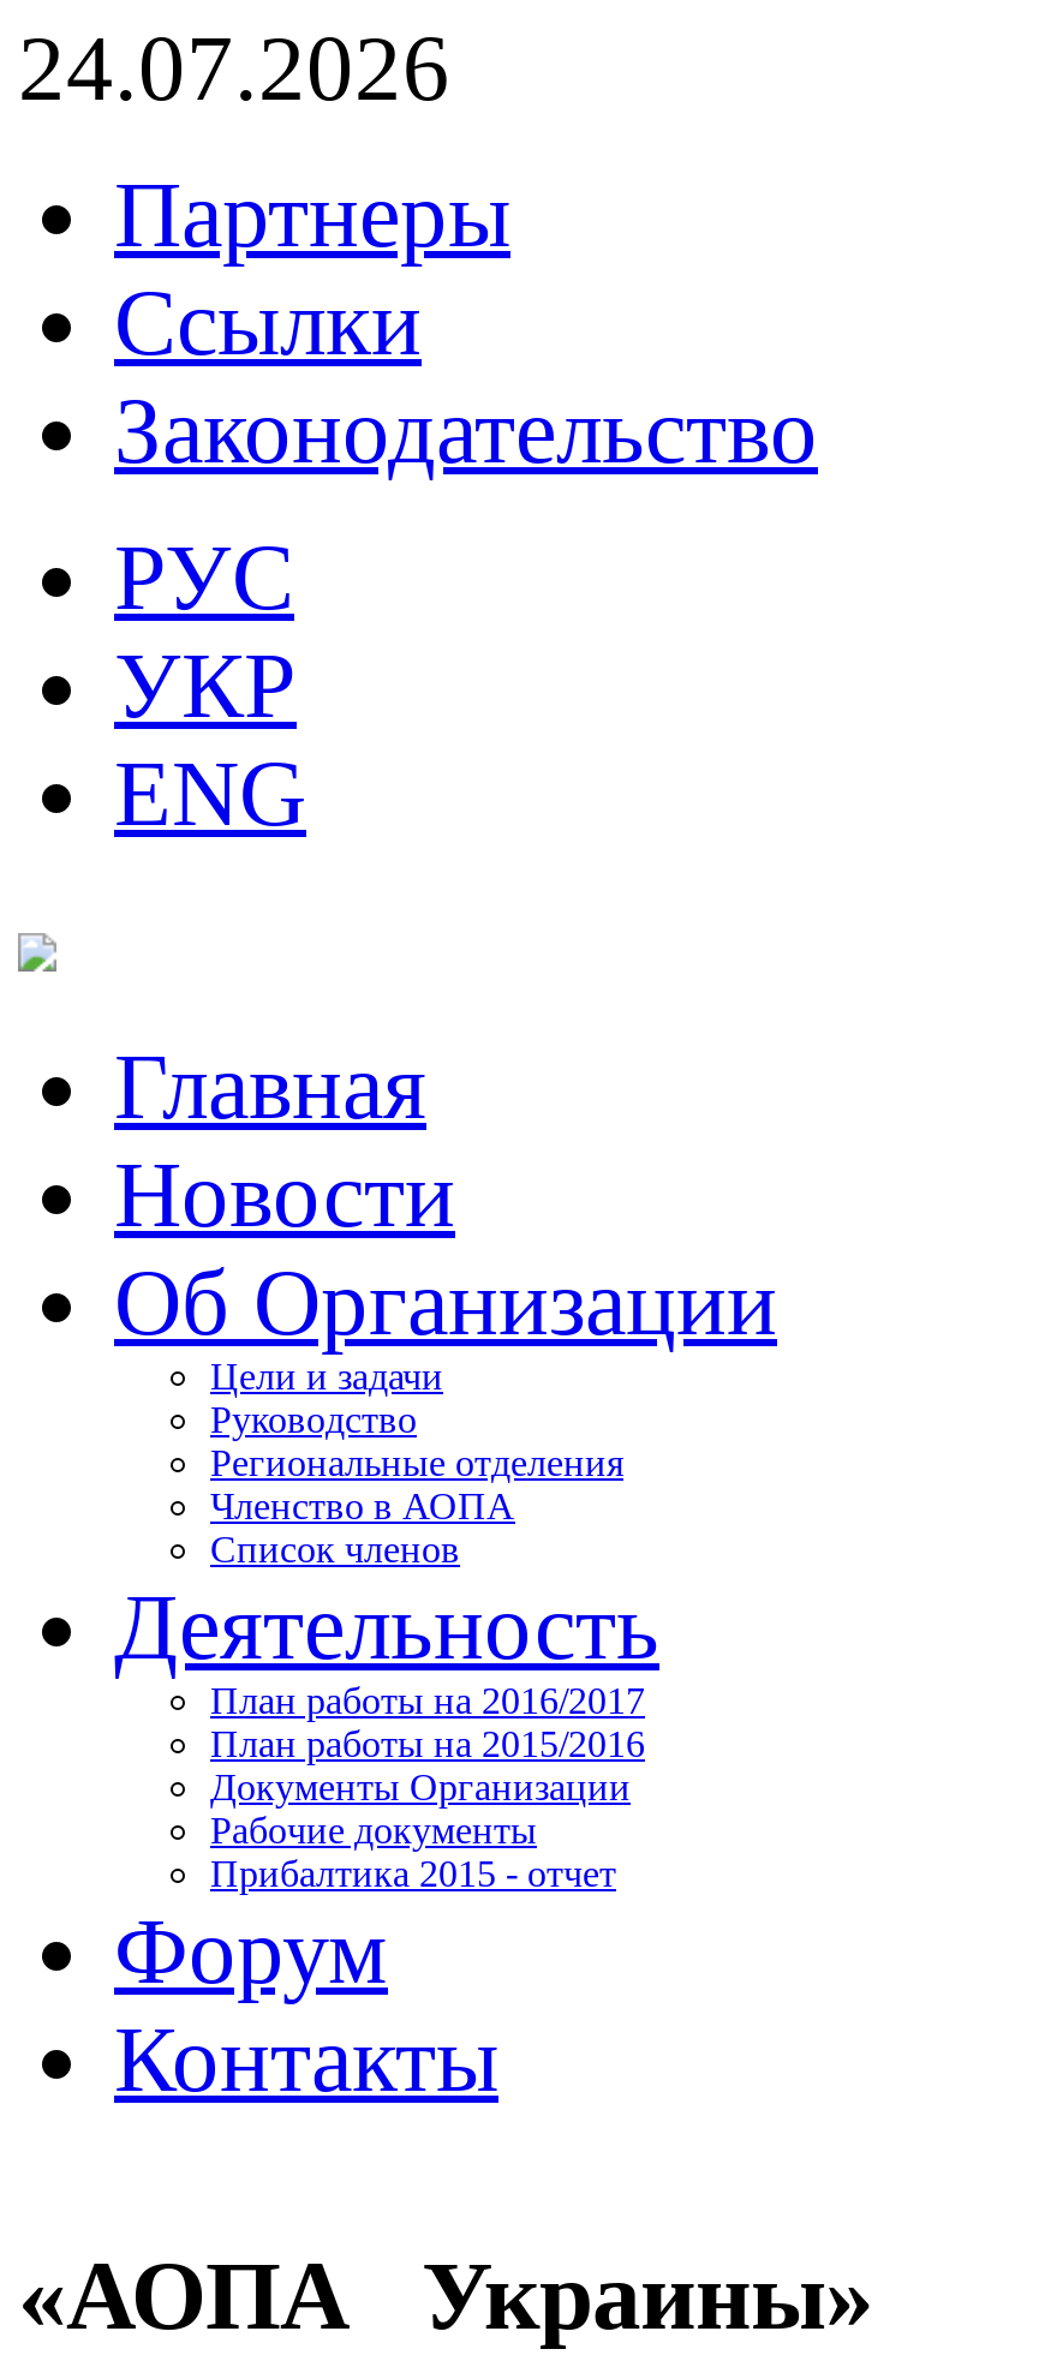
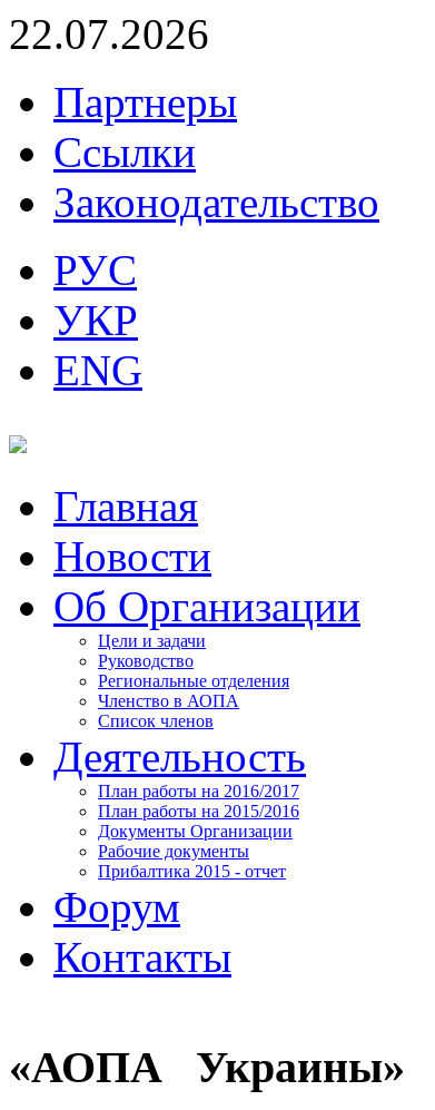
[18,16,450,119] 24.07.2026 -> [9,10,209,58] 22.07.2026

